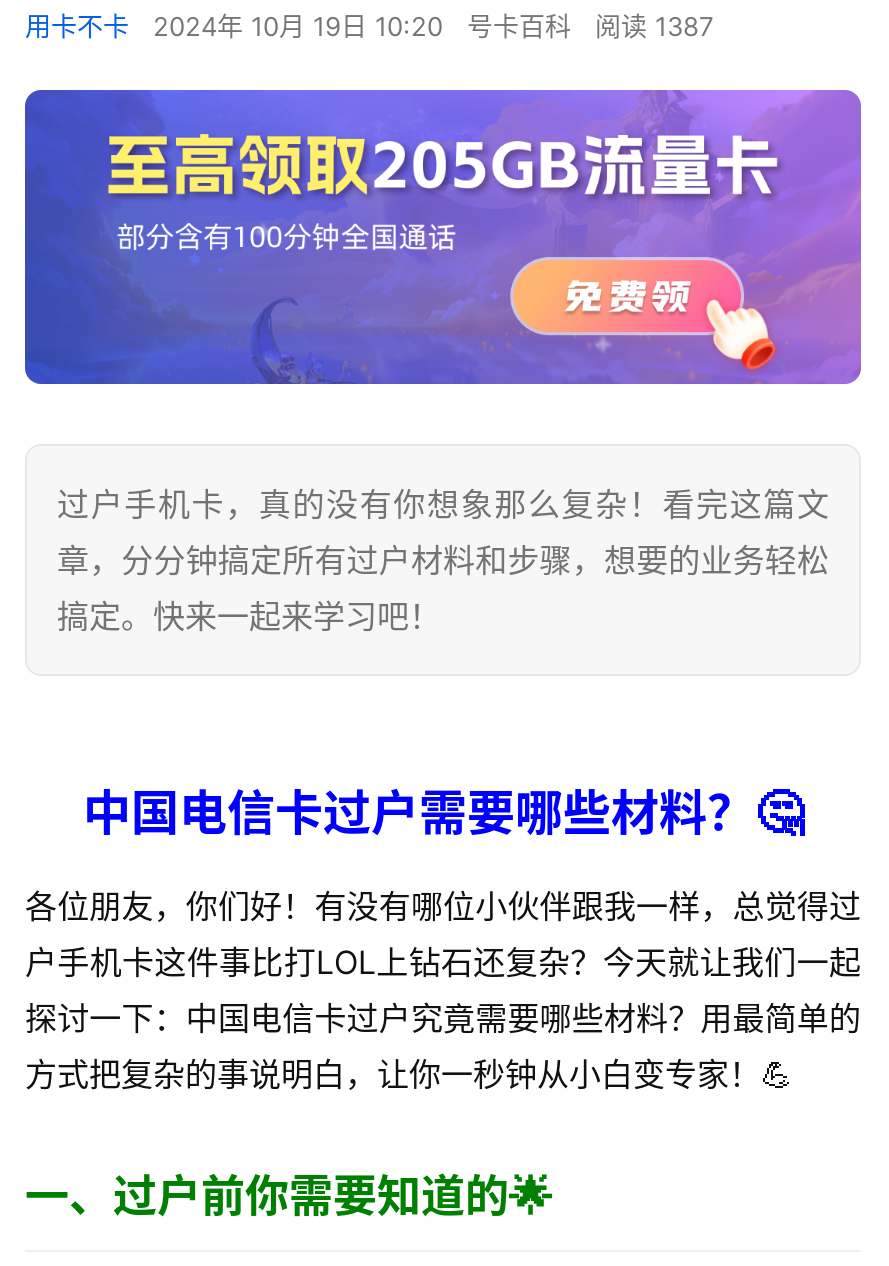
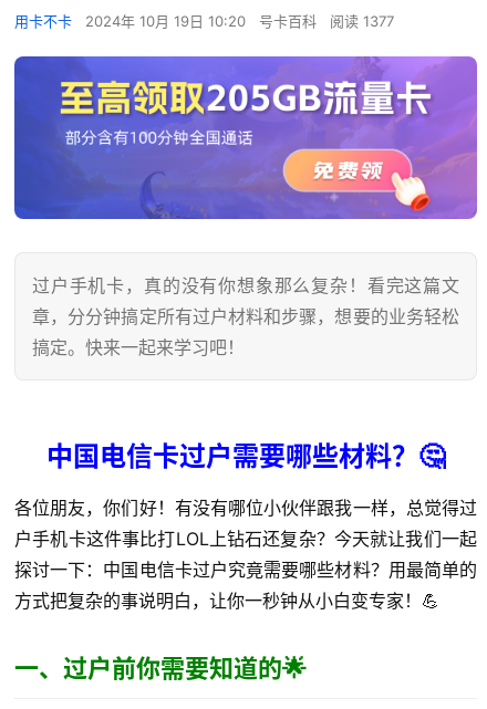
[25,10,713,42] 用卡不卡 2024年 10月 19日 10:20 号卡百科 阅读 1387 -> [14,12,394,30] 用卡不卡 2024年 10月 19日 10:20 号卡百科 阅读 1377

